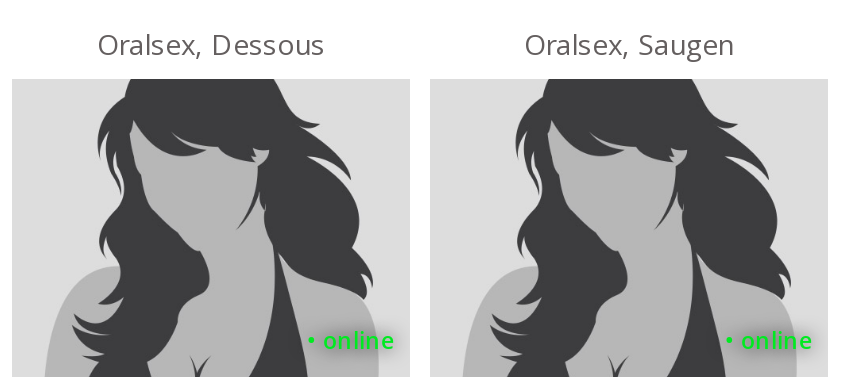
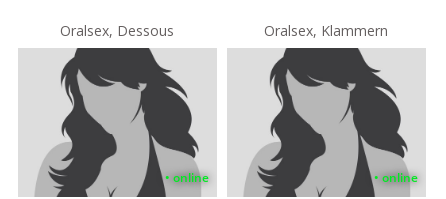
[524,26,734,64] Oralsex, Saugen -> [264,21,388,40] Oralsex, Klammern

